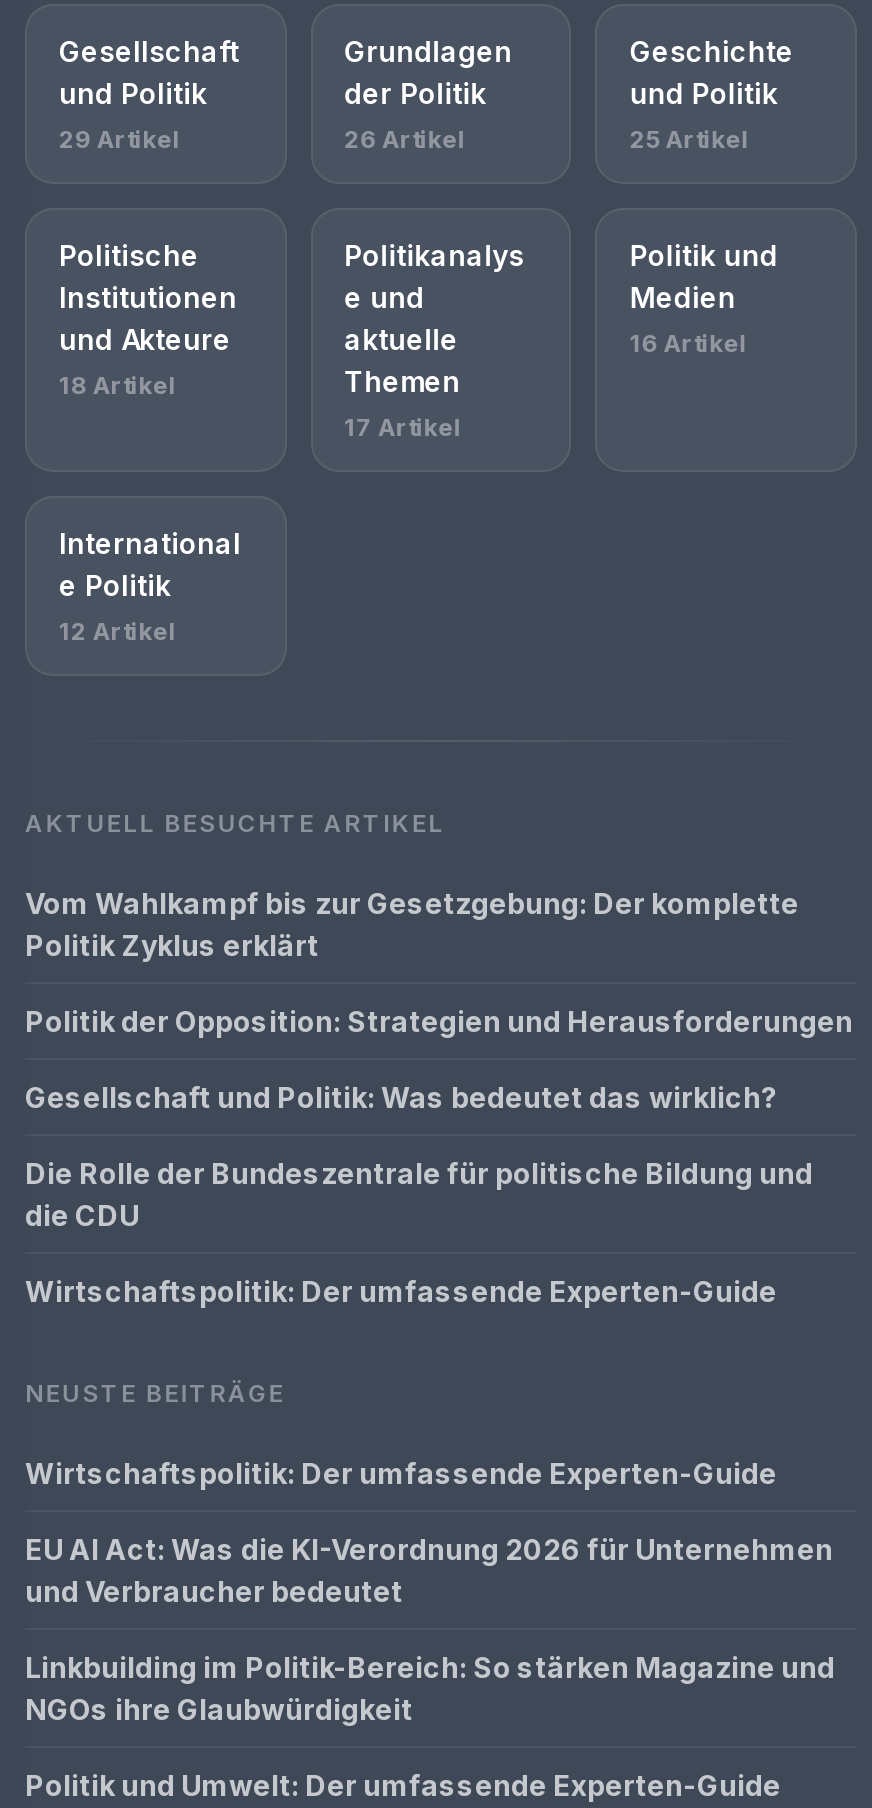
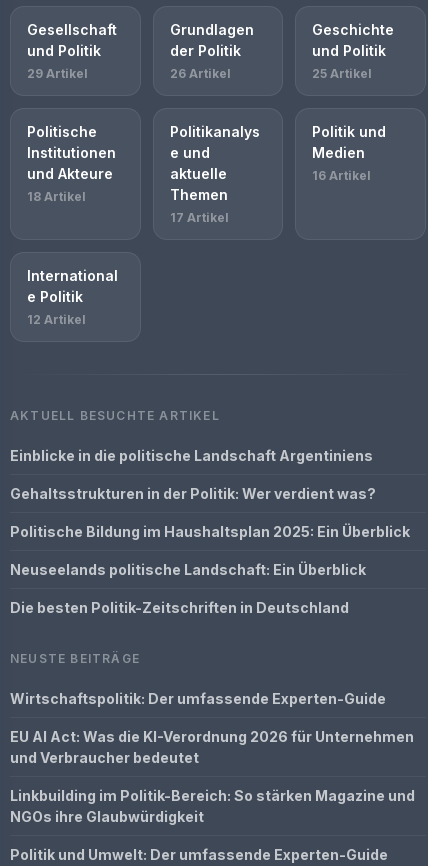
[25,886,799,962] Vom Wahlkampf bis zur Gesetzgebung: Der komplette | Politik Zyklus erklärt -> [10,447,373,464] Einblicke in die politische Landschaft Argentiniens
[25,1004,853,1038] Politik der Opposition: Strategien und Herausforderungen -> [10,485,376,502] Gehaltsstrukturen in der Politik: Wer verdient was?
[25,1080,779,1114] Gesellschaft und Politik: Was bedeutet das wirklich? -> [10,523,410,540] Politische Bildung im Haushaltsplan 2025: Ein Überblick
[25,1156,813,1232] Die Rolle der Bundeszentrale für politische Bildung und | die CDU -> [10,561,366,578] Neuseelands politische Landschaft: Ein Überblick
[25,1274,777,1308] Wirtschaftspolitik: Der umfassende Experten-Guide -> [10,599,349,616] Die besten Politik-Zeitschriften in Deutschland

